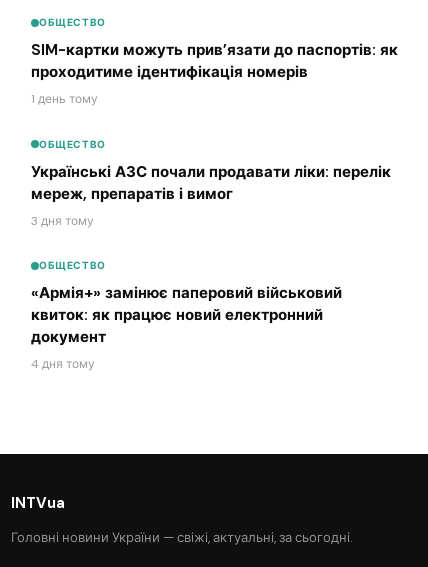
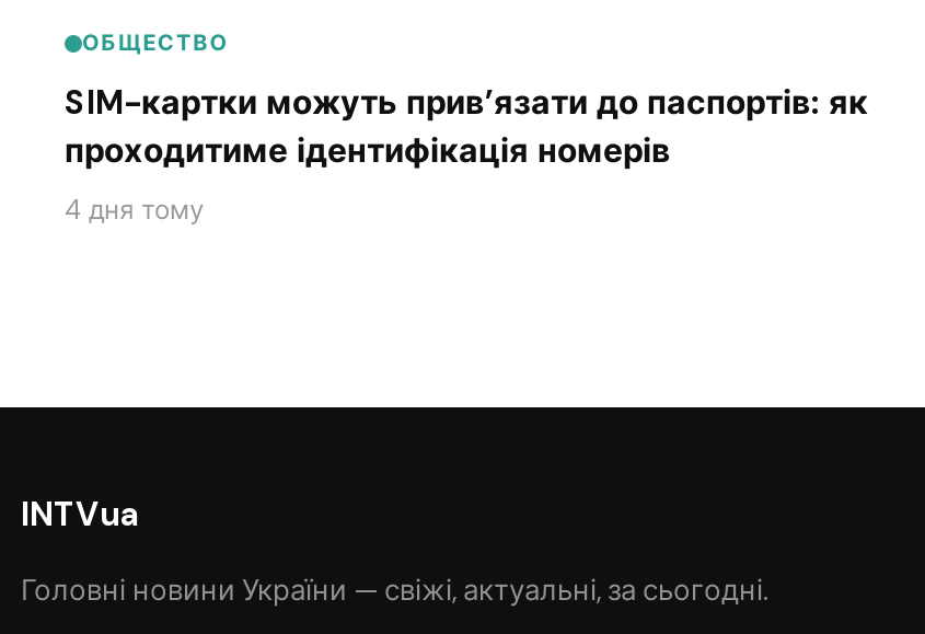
[31,91,391,347] 1 день тому | ОБЩЕСТВО | Українські АЗС почали продавати ліки: перелік | мереж, препаратів і вимог | 3 дня тому | ОБЩЕСТВО | «Армія+» замінює паперовий військовий | квиток: як працює новий електронний | документ -> none

